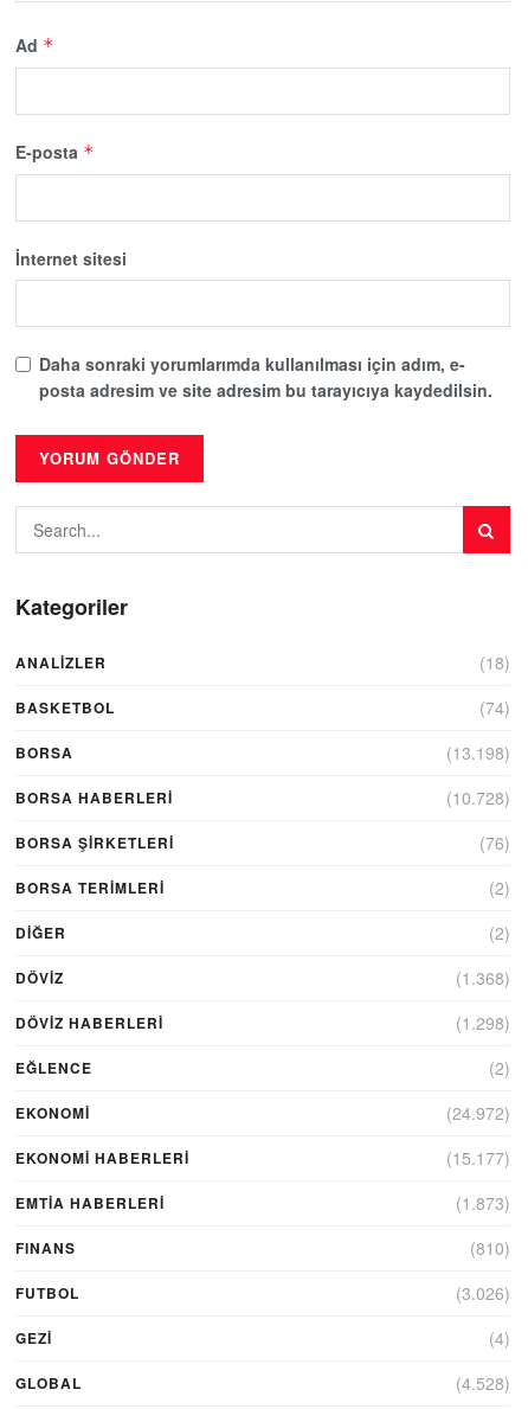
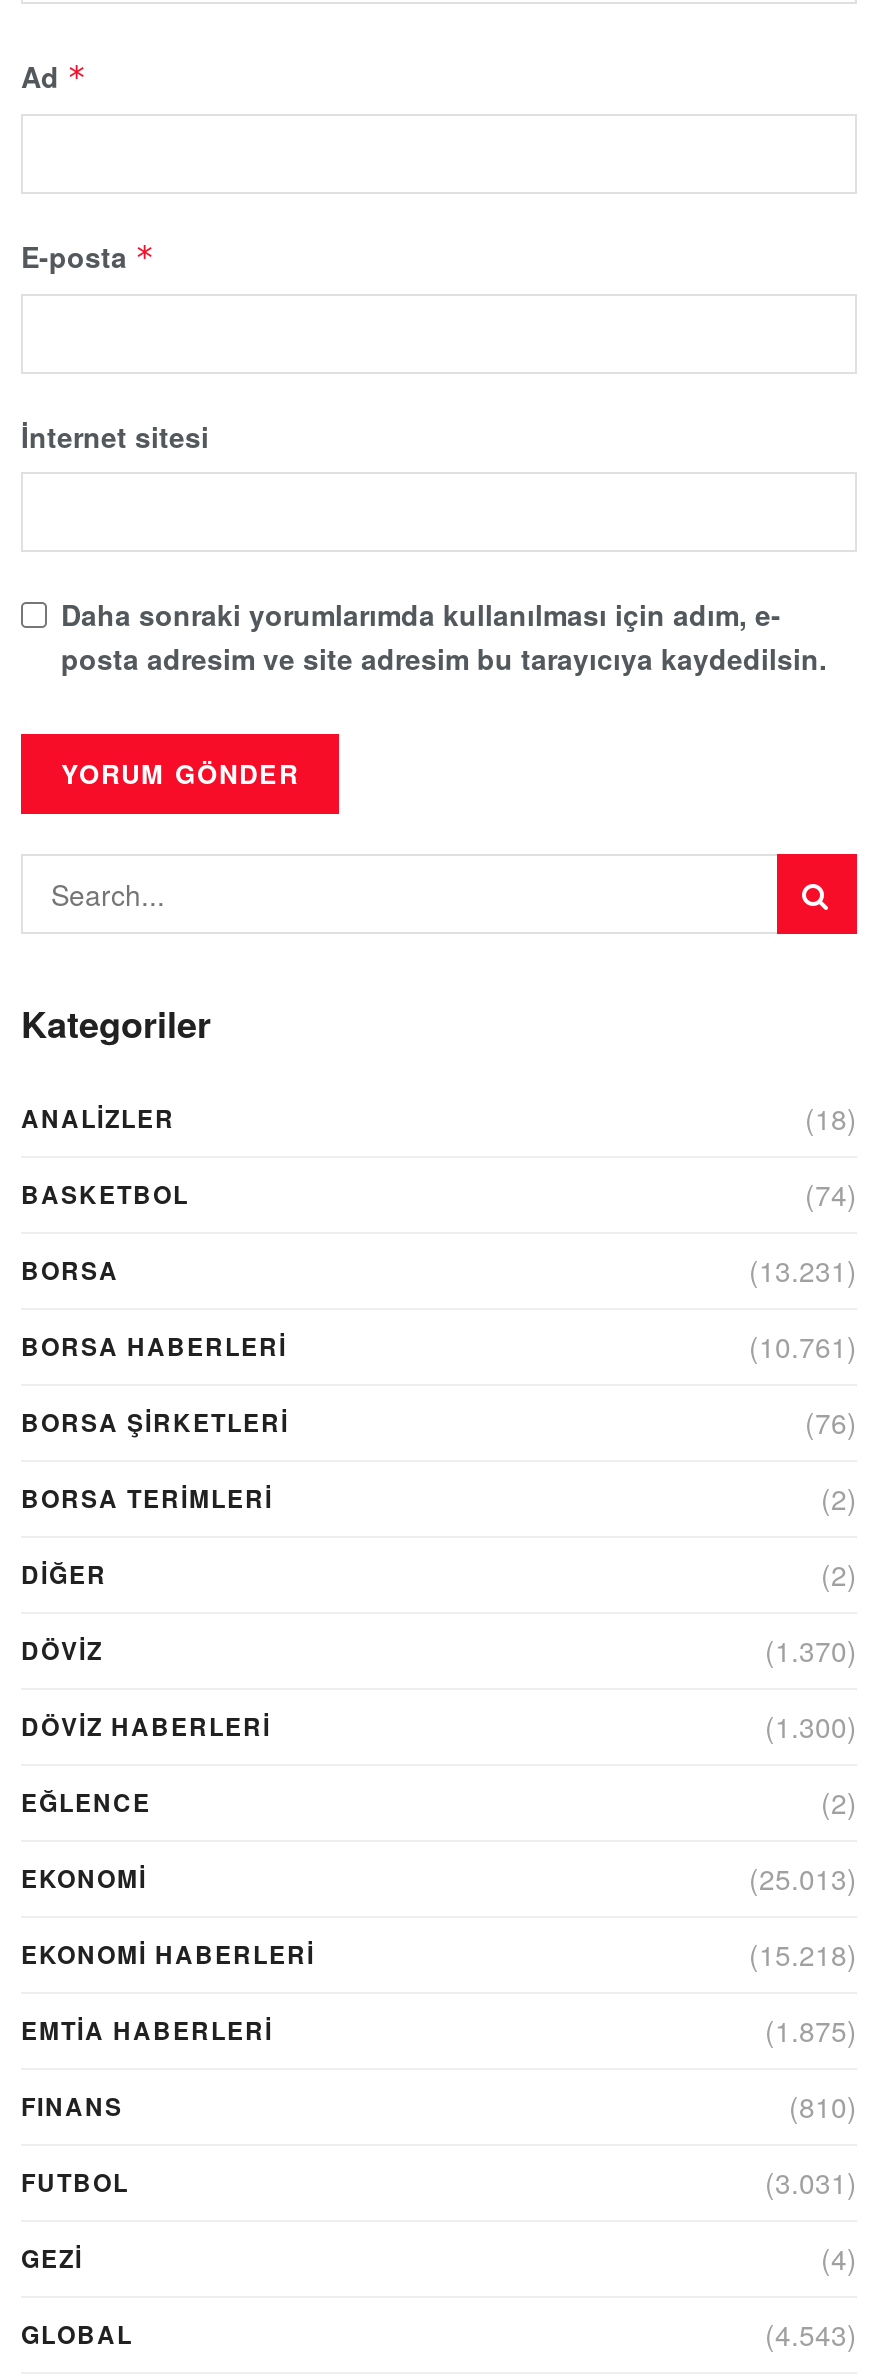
[446,740,510,764] (13.198) -> [749,1249,857,1289] (13.231)
[446,785,510,809] (10.728) -> [749,1325,857,1365] (10.761)
[456,965,510,989] (1.368) -> [765,1629,857,1669] (1.370)
[456,1010,510,1034] (1.298) -> [765,1705,857,1745] (1.300)
[446,1100,510,1124] (24.972) -> [749,1857,857,1897] (25.013)
[446,1145,510,1169] (15.177) -> [749,1933,857,1973] (15.218)
[456,1190,510,1214] (1.873) -> [765,2009,857,2049] (1.875)
[456,1281,510,1304] (3.026) -> [765,2161,857,2201] (3.031)
[456,1371,510,1394] (4.528) -> [765,2313,857,2353] (4.543)

